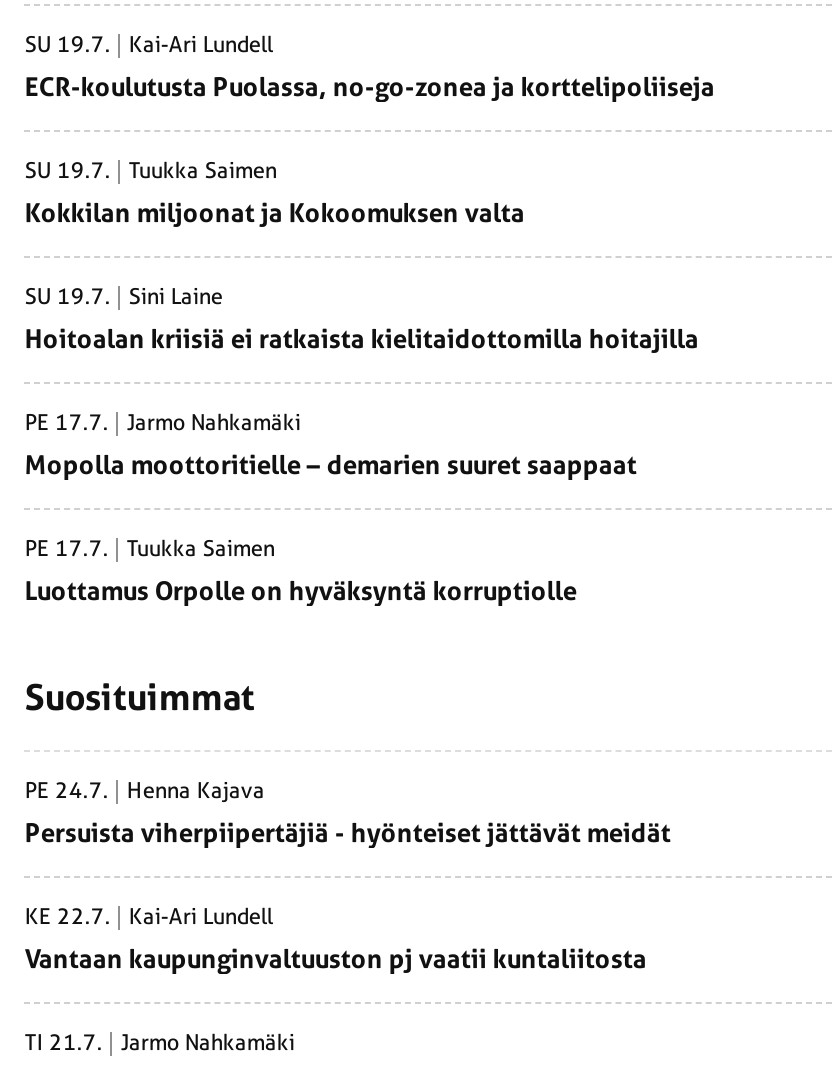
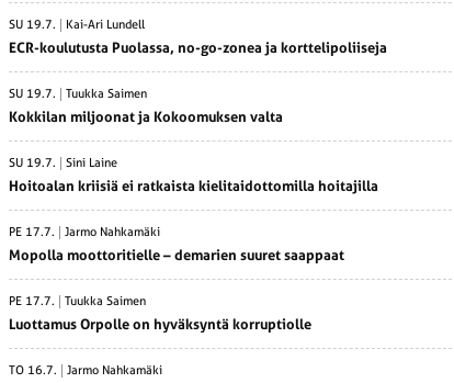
[25,675,671,1055] Suosituimmat | PE 24.7. | Henna Kajava | Persuista viherpiipertäjiä - hyönteiset jättävät meidät | KE 22.7. | Kai-Ari Lundell | Vantaan kaupunginvaltuuston pj vaatii kuntaliitosta | TI 21.7. -> [9,363,57,377] TO 16.7.

